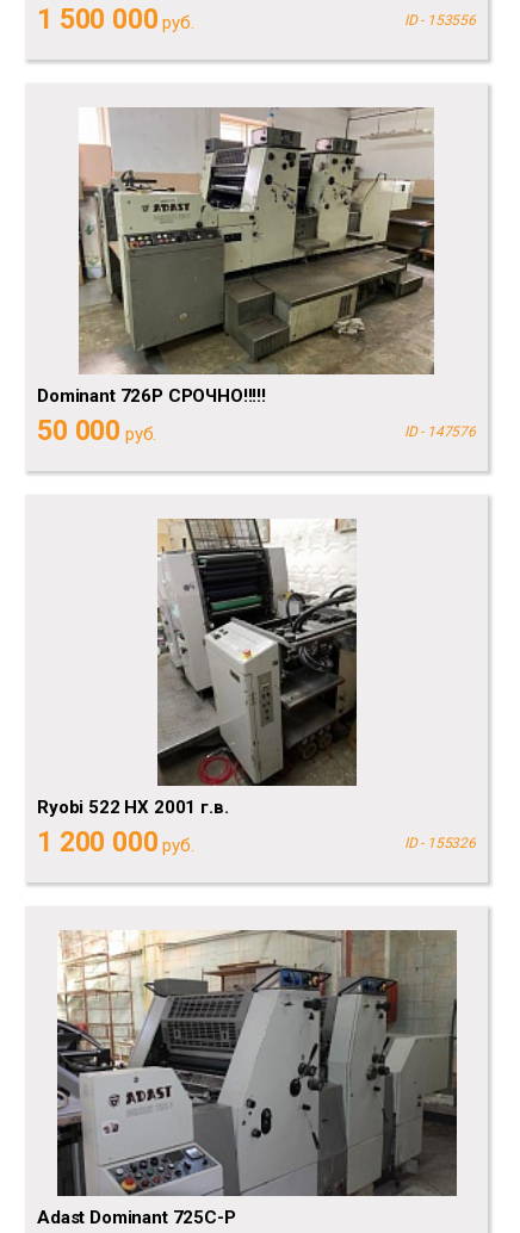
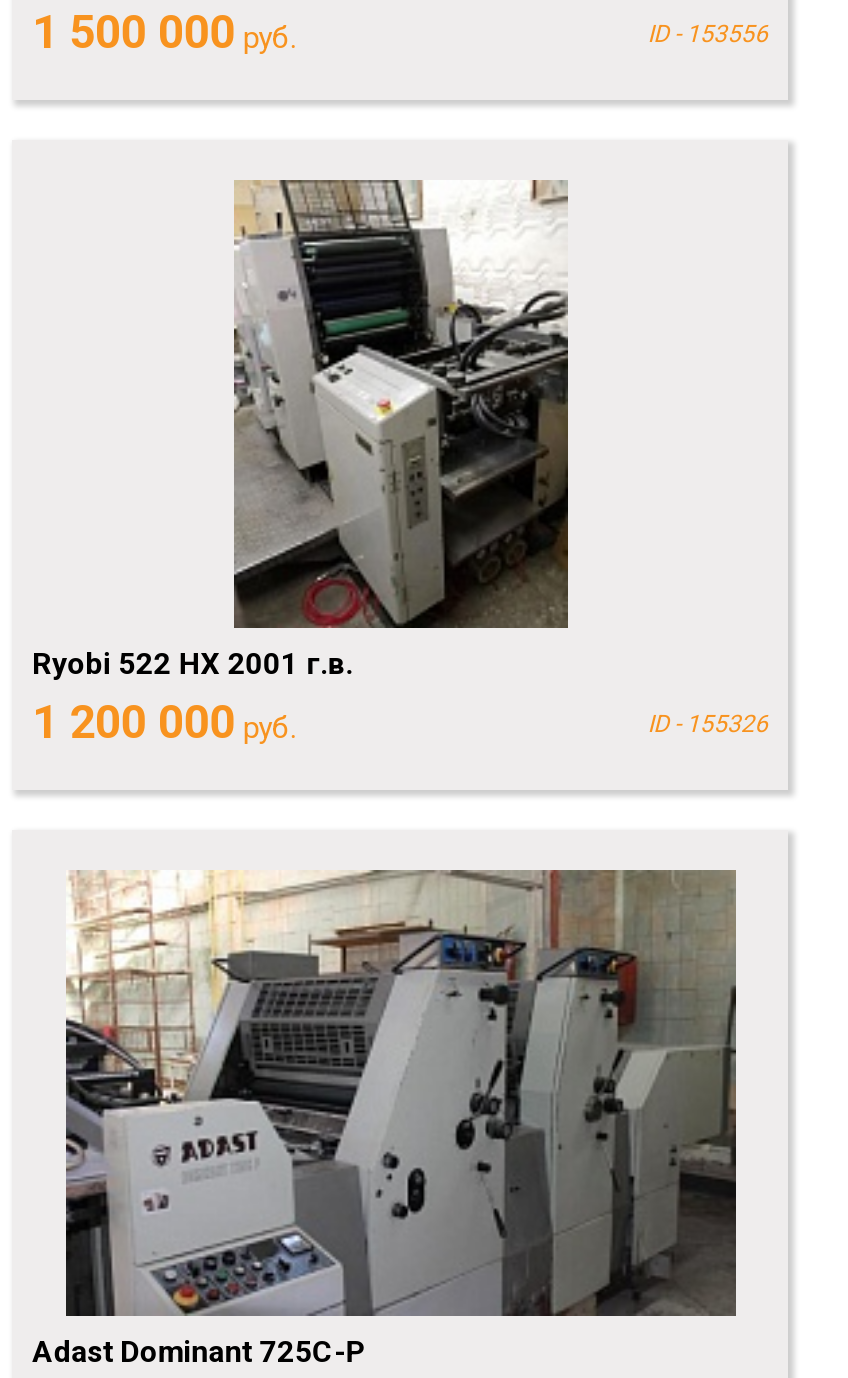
[37,106,476,447] [image] | Dominant 726P СРОЧНО!!!!! | 50 000 руб. | ID - 147576 -> none

